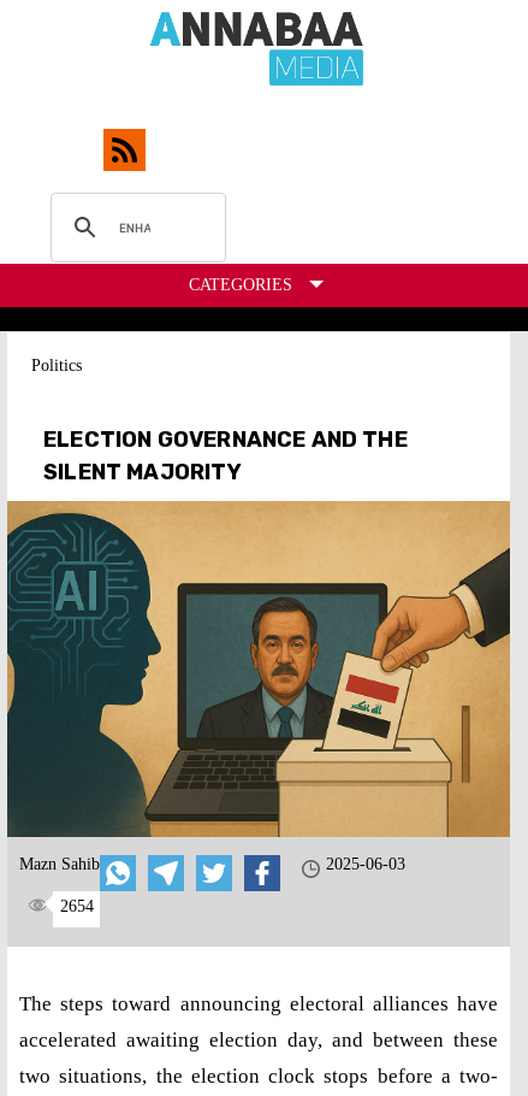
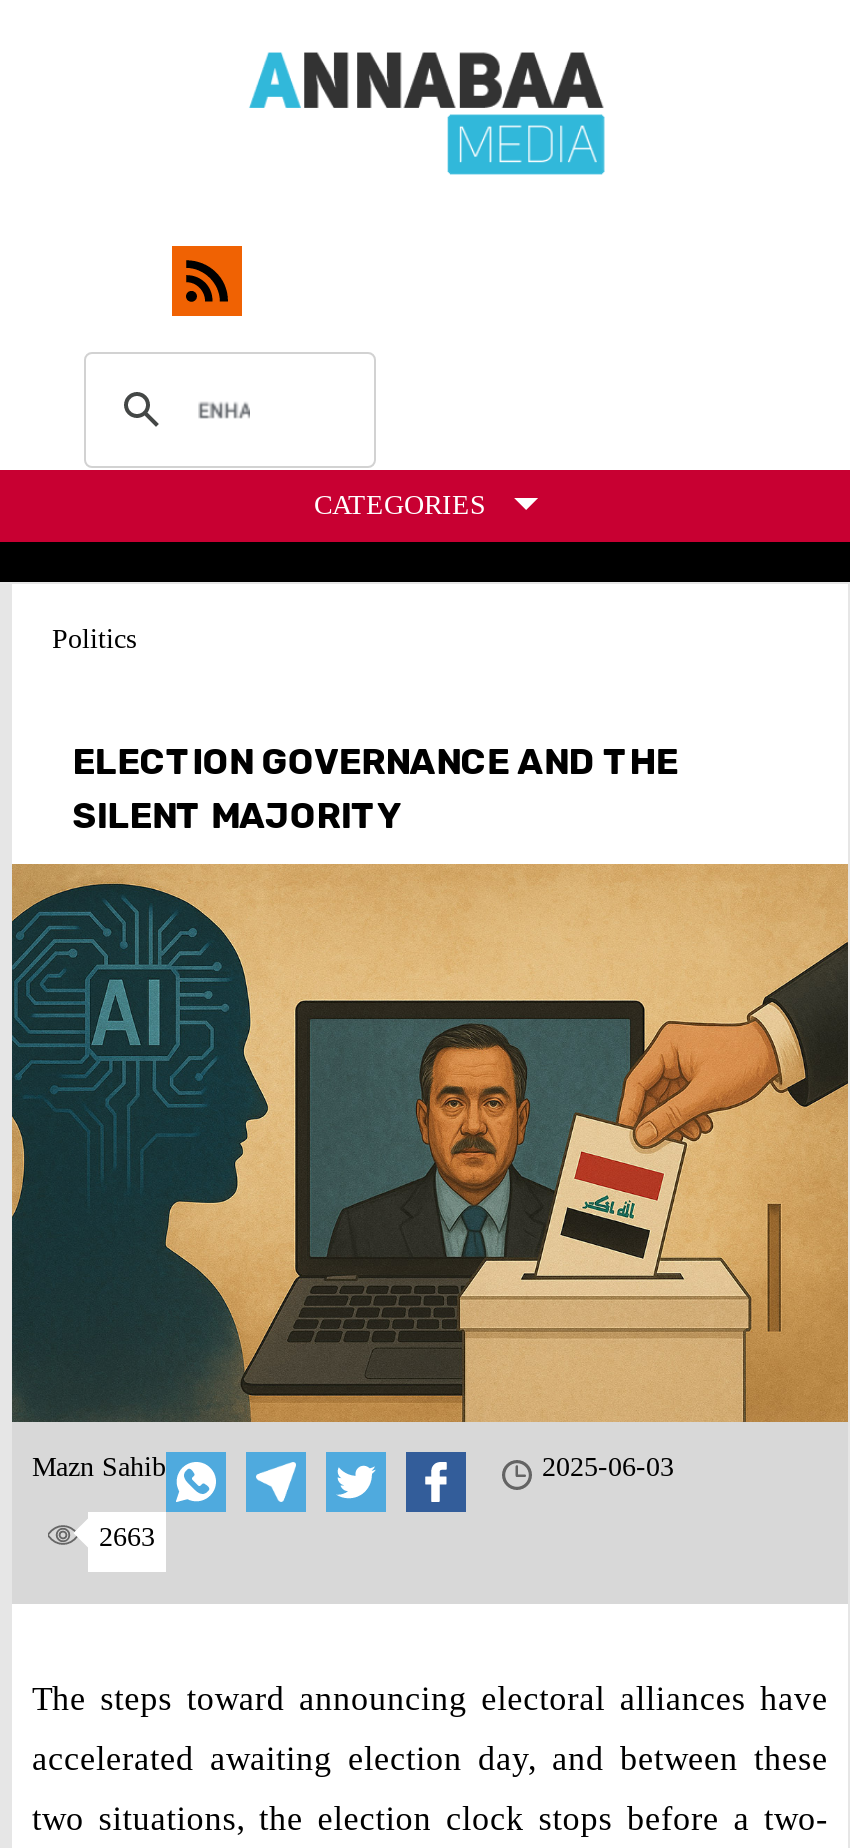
[60,897,93,915] 2654 -> [99,1521,155,1551] 2663

